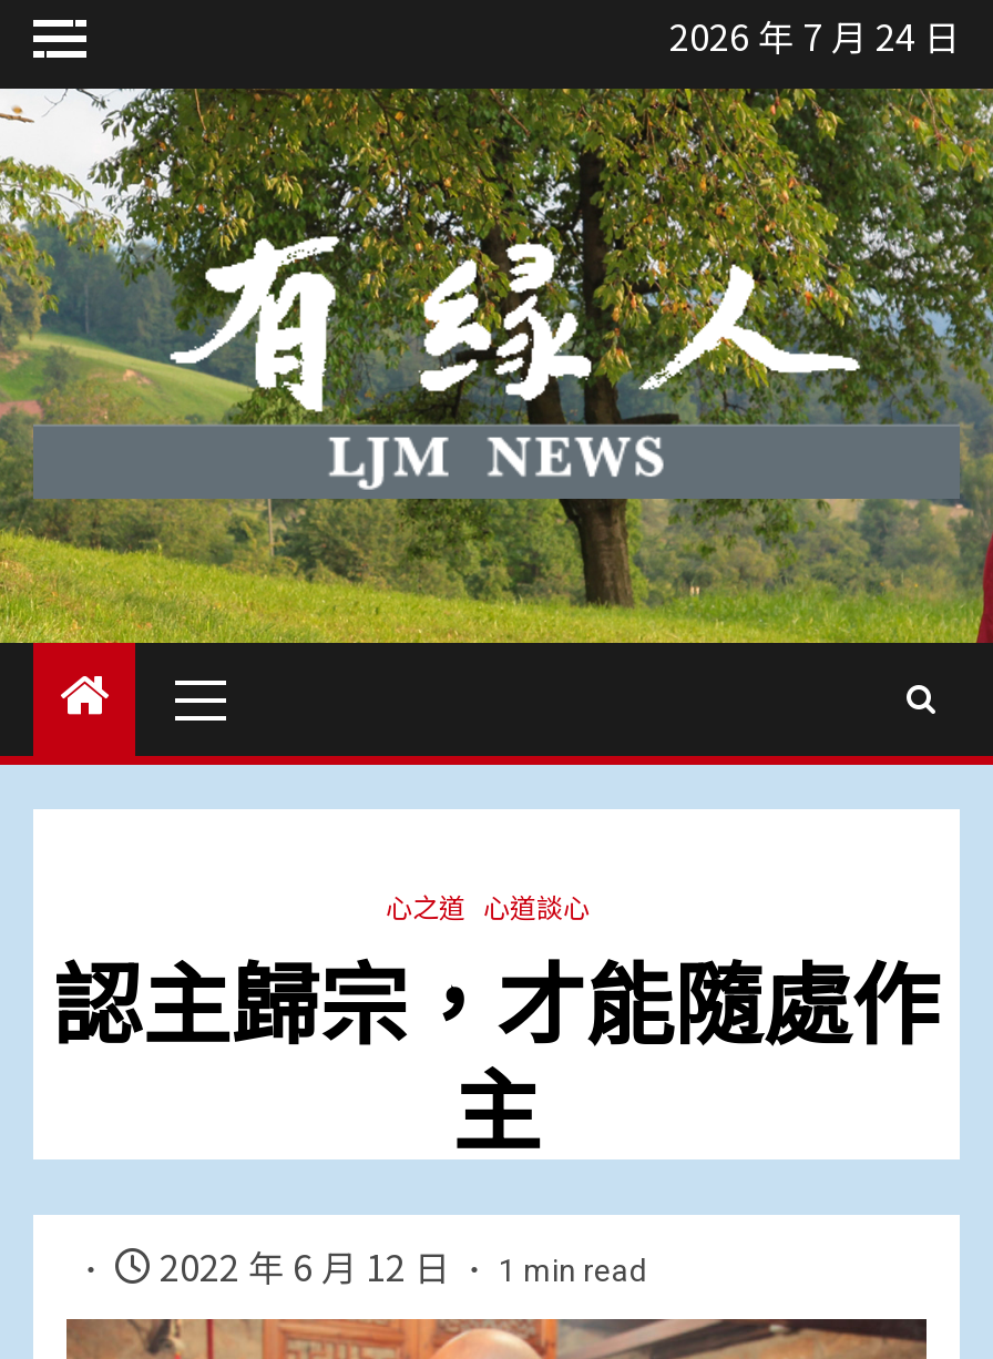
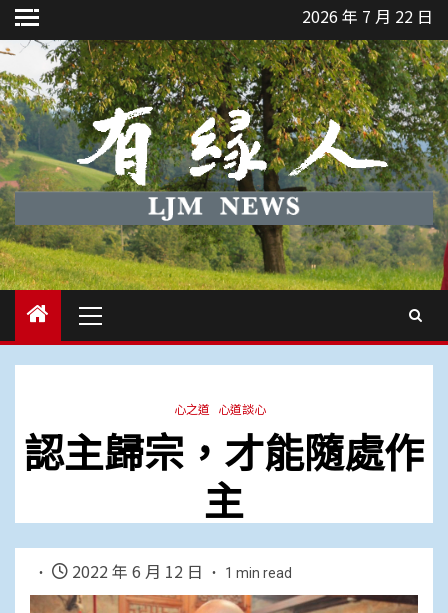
[669,9,960,62] 2026 年 7 月 24 日 -> [302,4,433,28] 2026 年 7 月 22 日

